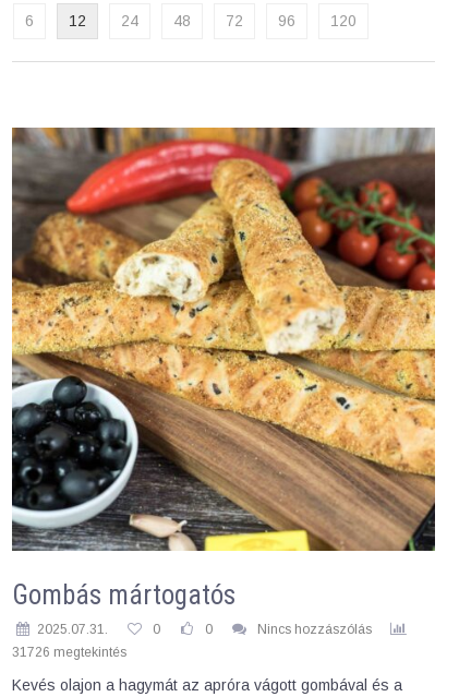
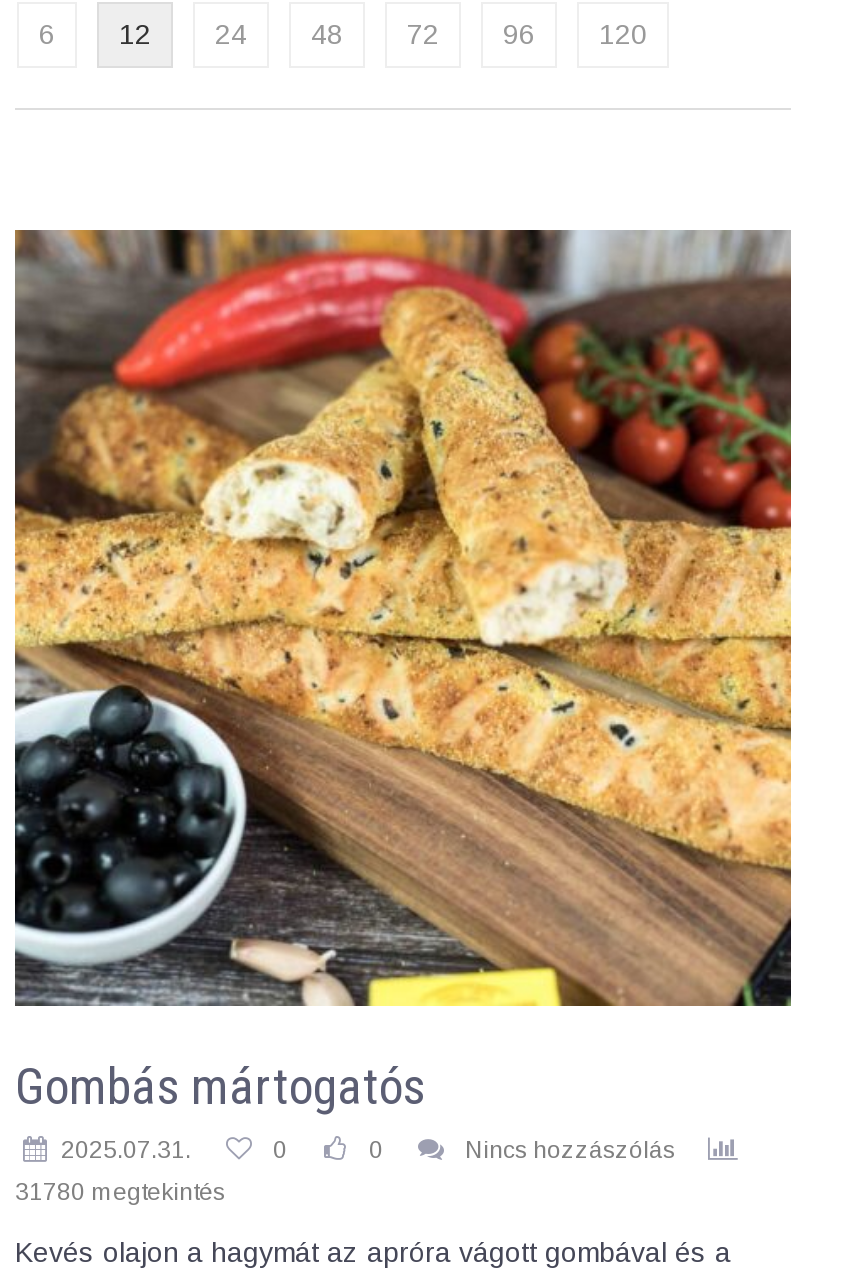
[12,645,126,660] 31726 megtekintés -> [15,1178,225,1206] 31780 megtekintés

